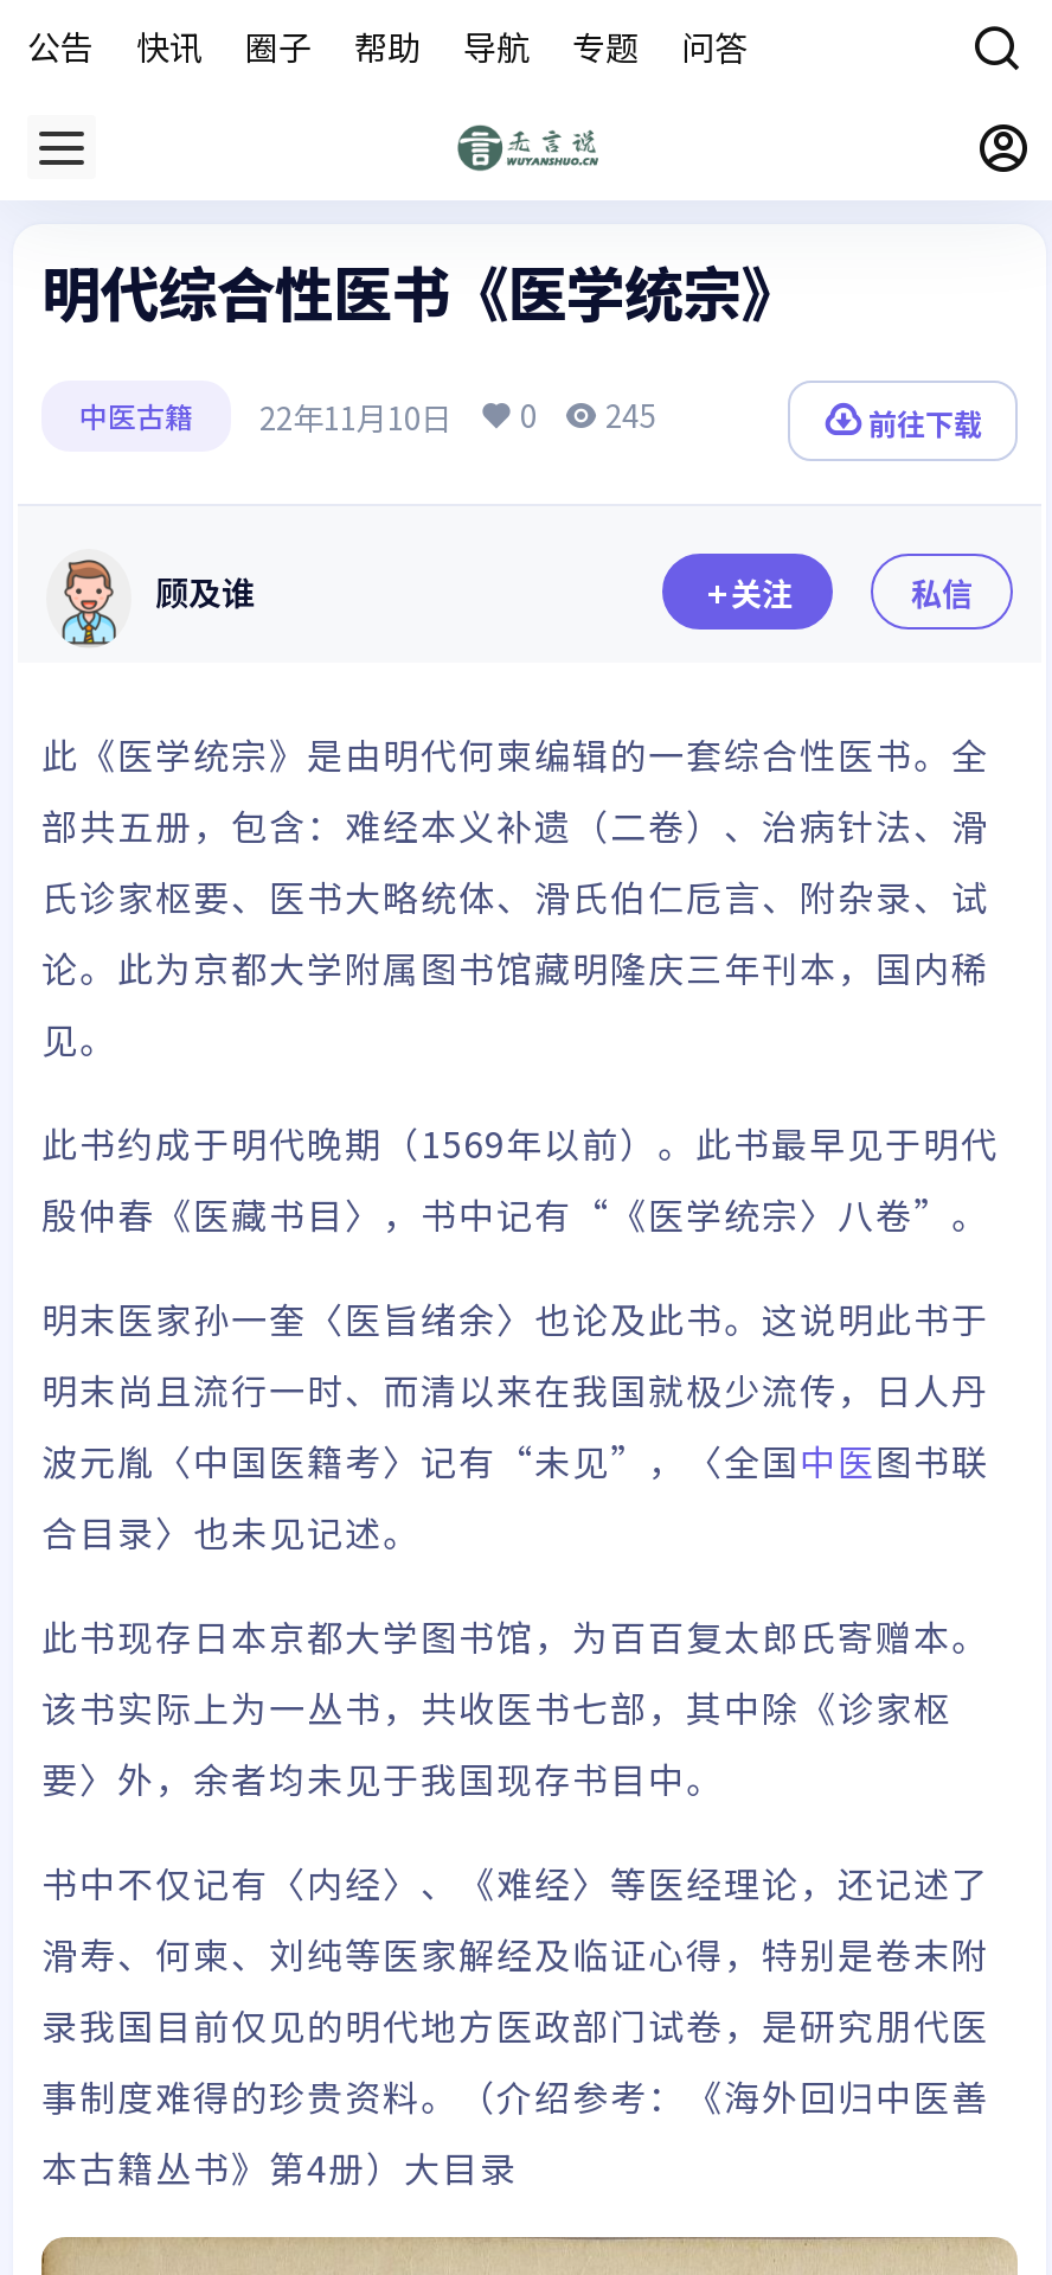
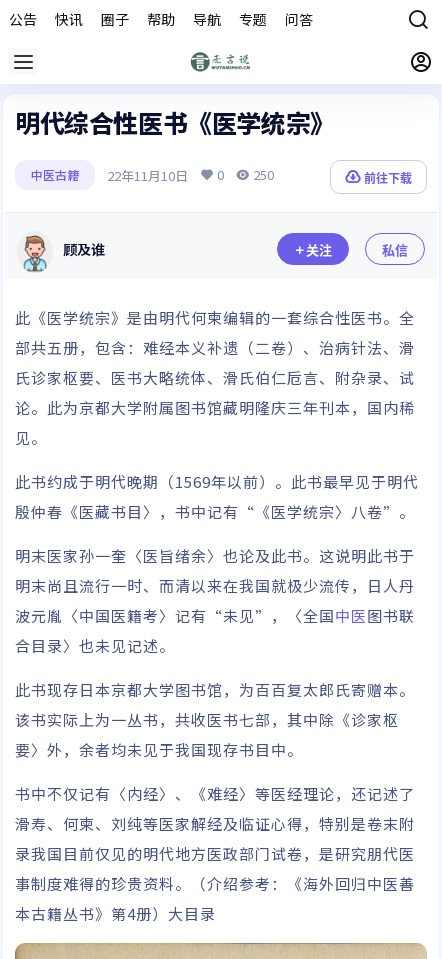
[79,392,655,439] 中医古籍 22年11月10日 0 245 -> [31,165,274,184] 中医古籍 22年11月10日 0 250

